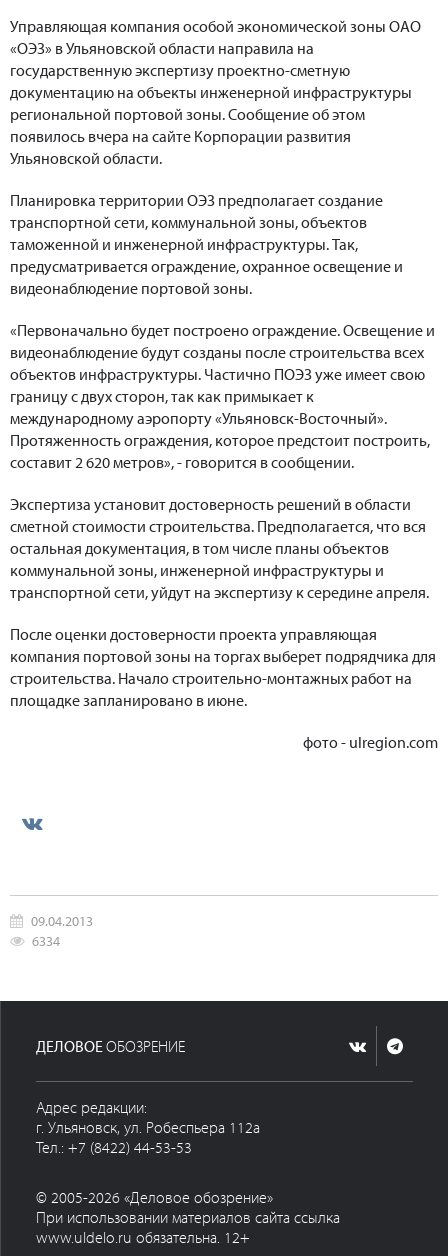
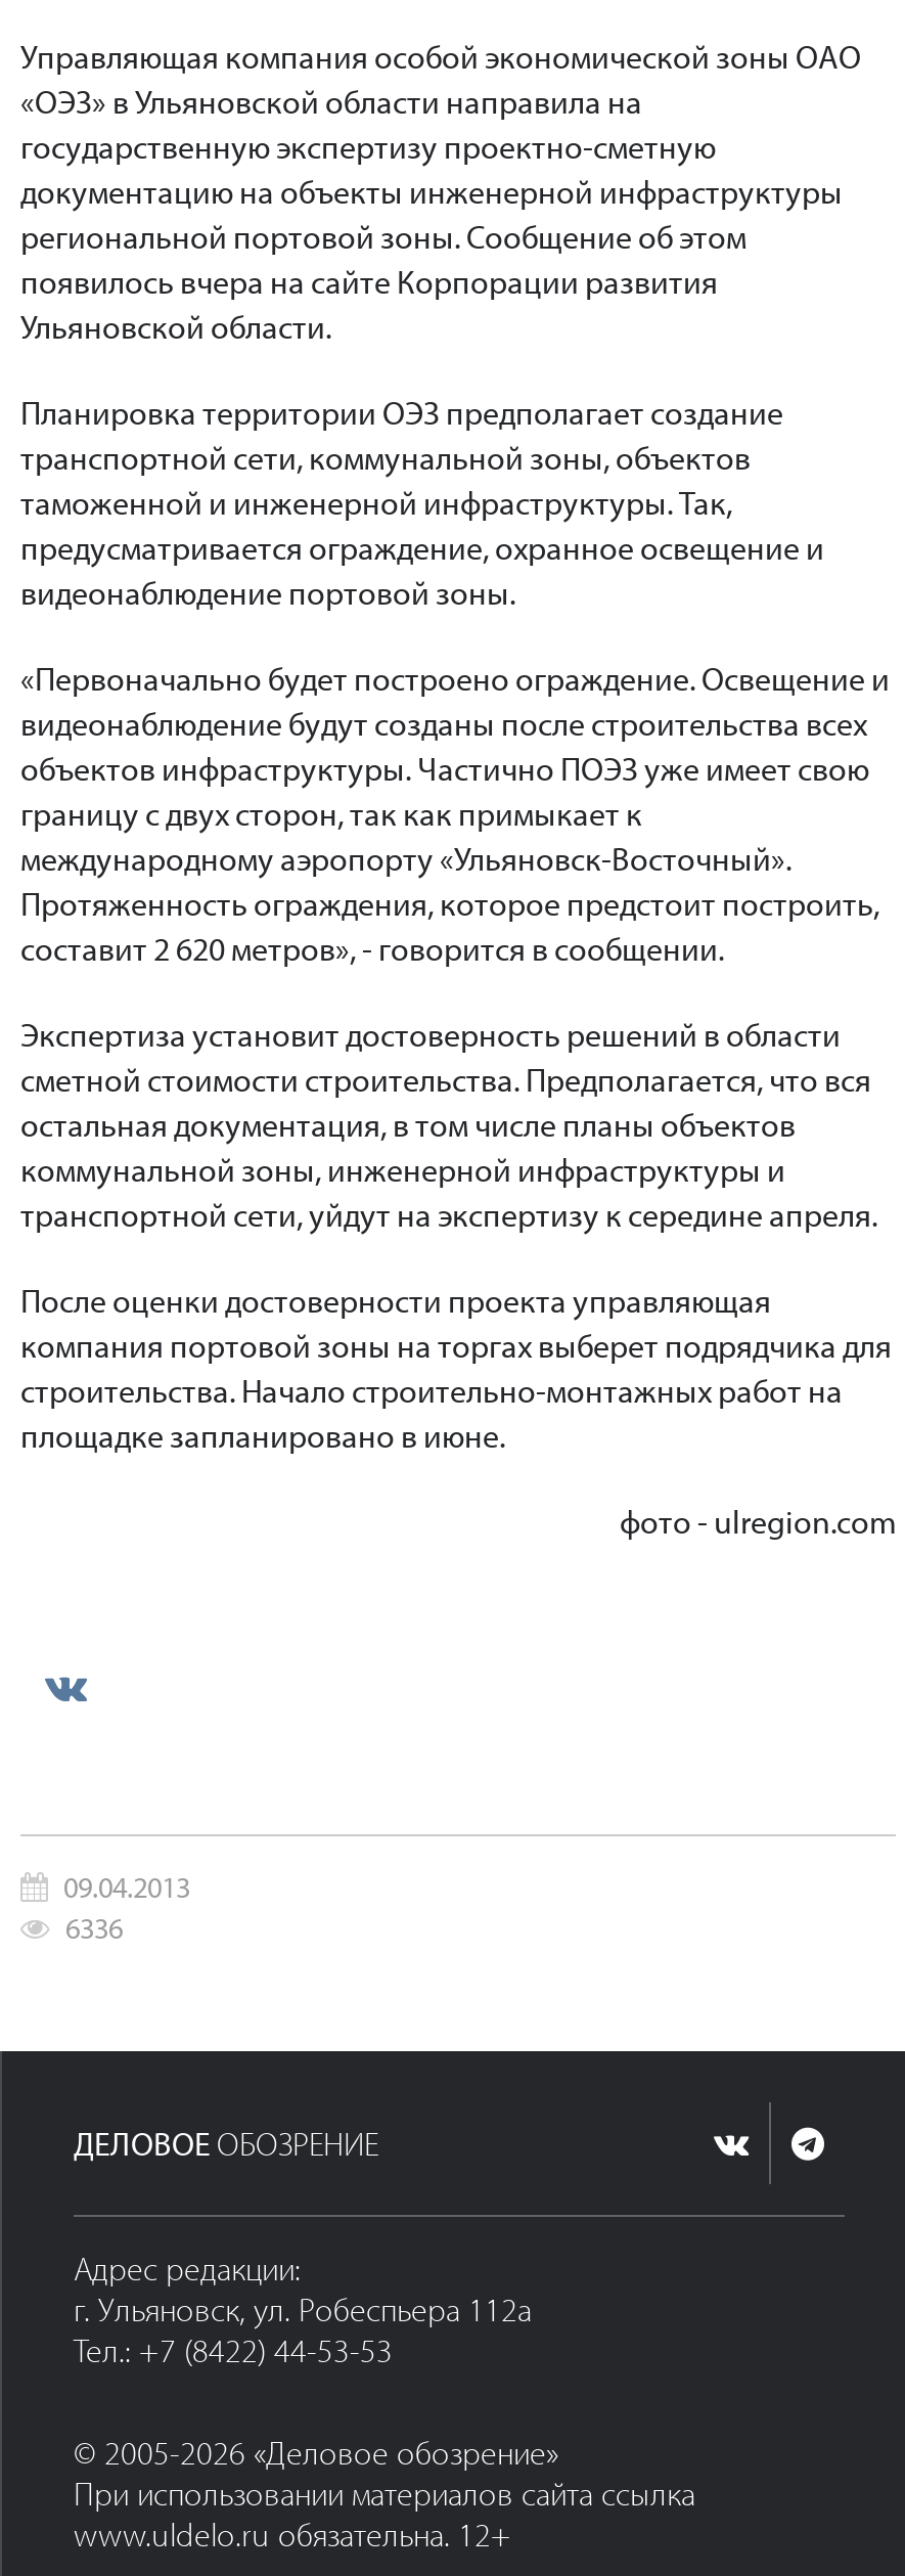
[29,931,60,950] 6334 -> [59,1908,123,1947] 6336

